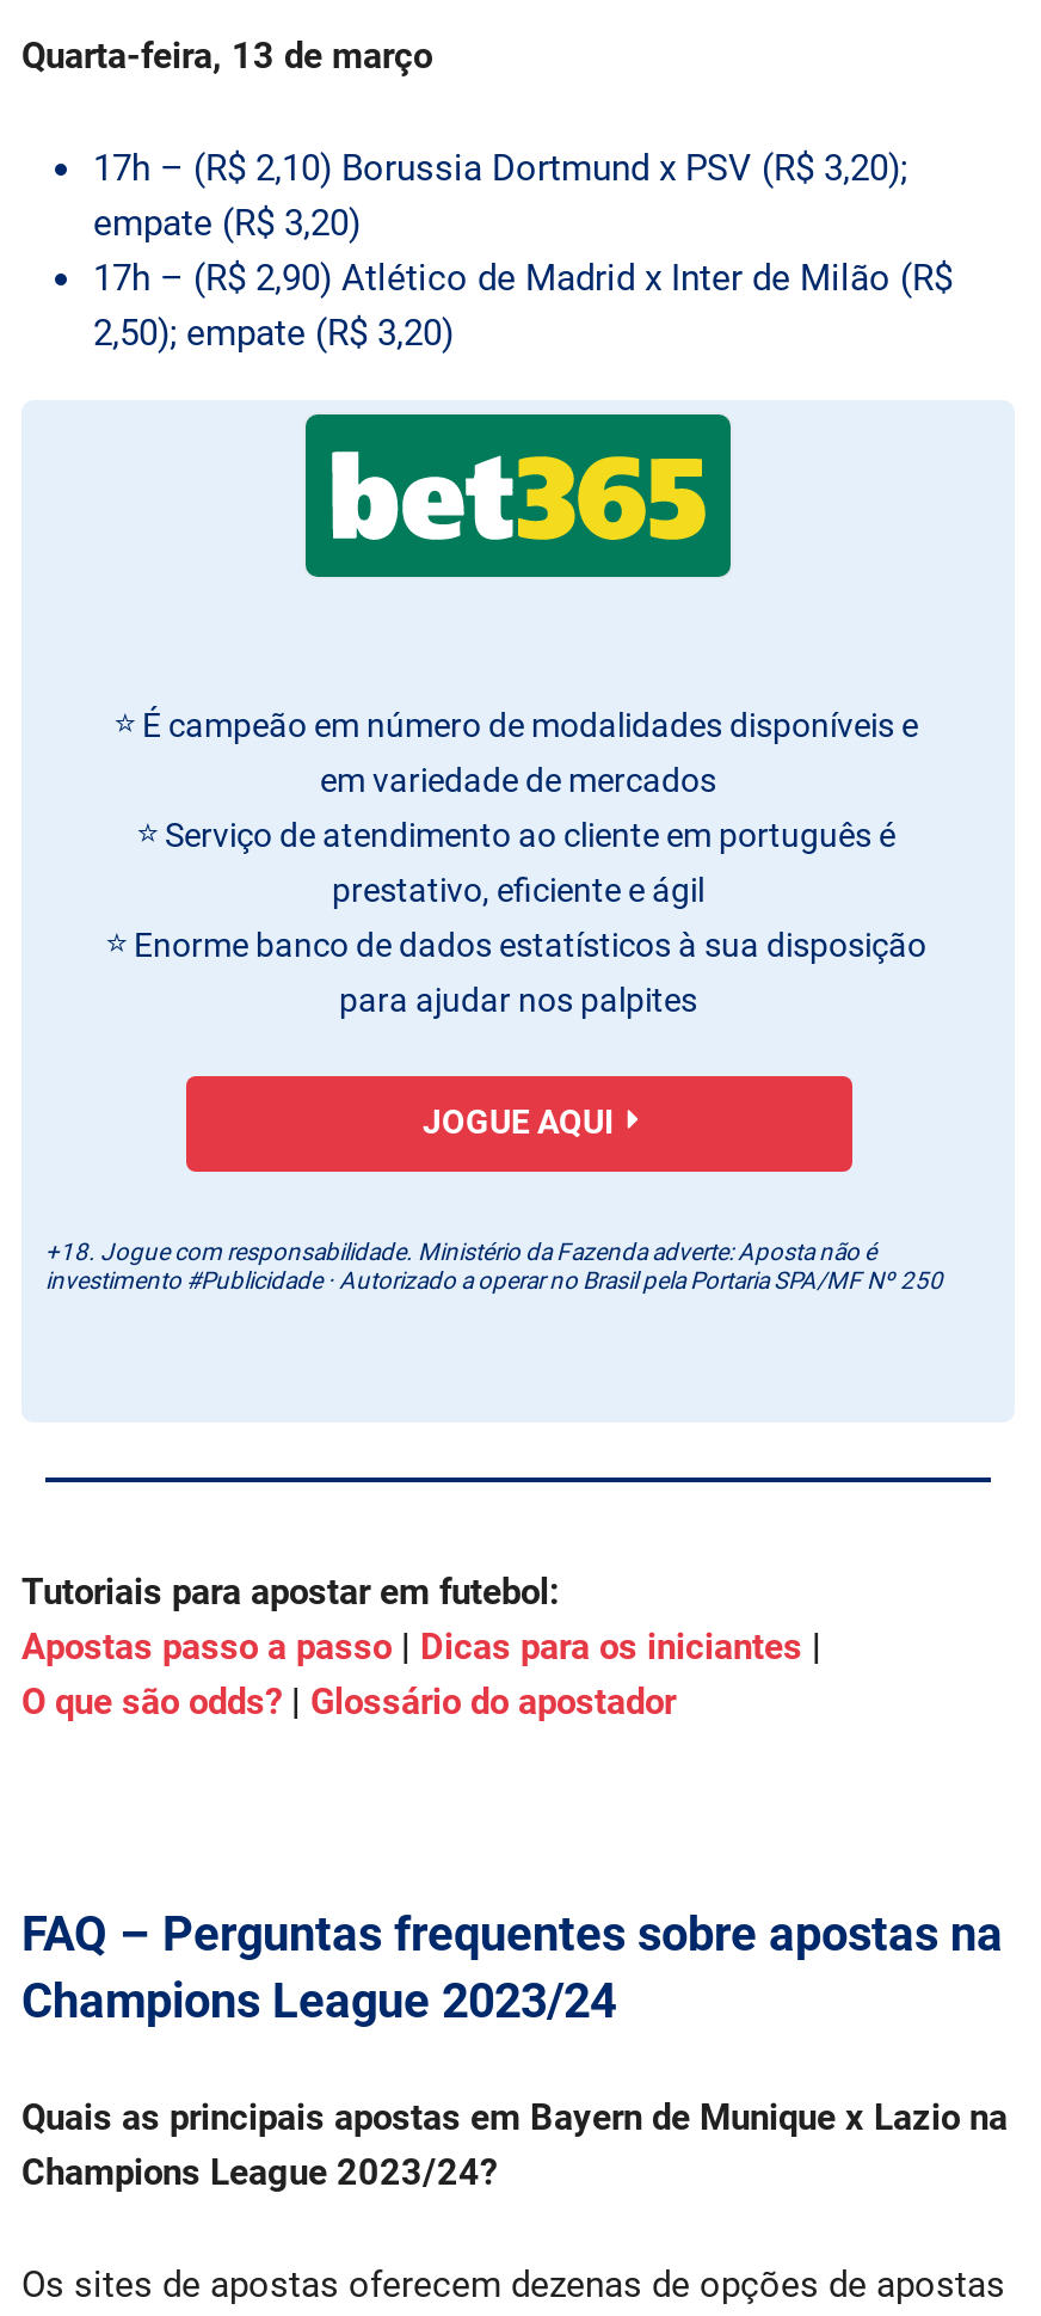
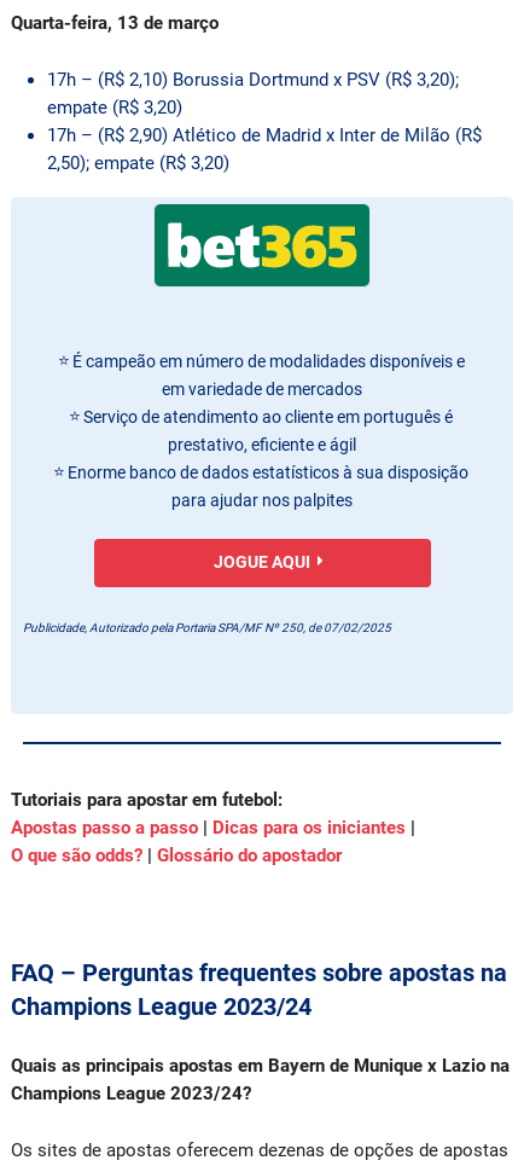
[45,1239,943,1294] +18. Jogue com responsabilidade. Ministério da Fazenda adverte: Aposta não é | investimento #Publicidade · Autorizado a operar no Brasil pela Portaria SPA/MF Nº 250 -> [23,621,391,635] Publicidade, Autorizado pela Portaria SPA/MF Nº 250, de 07/02/2025

